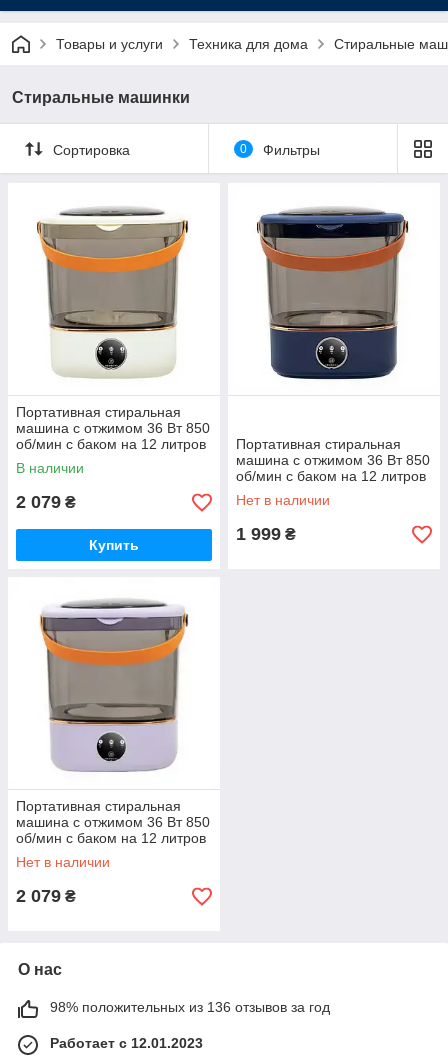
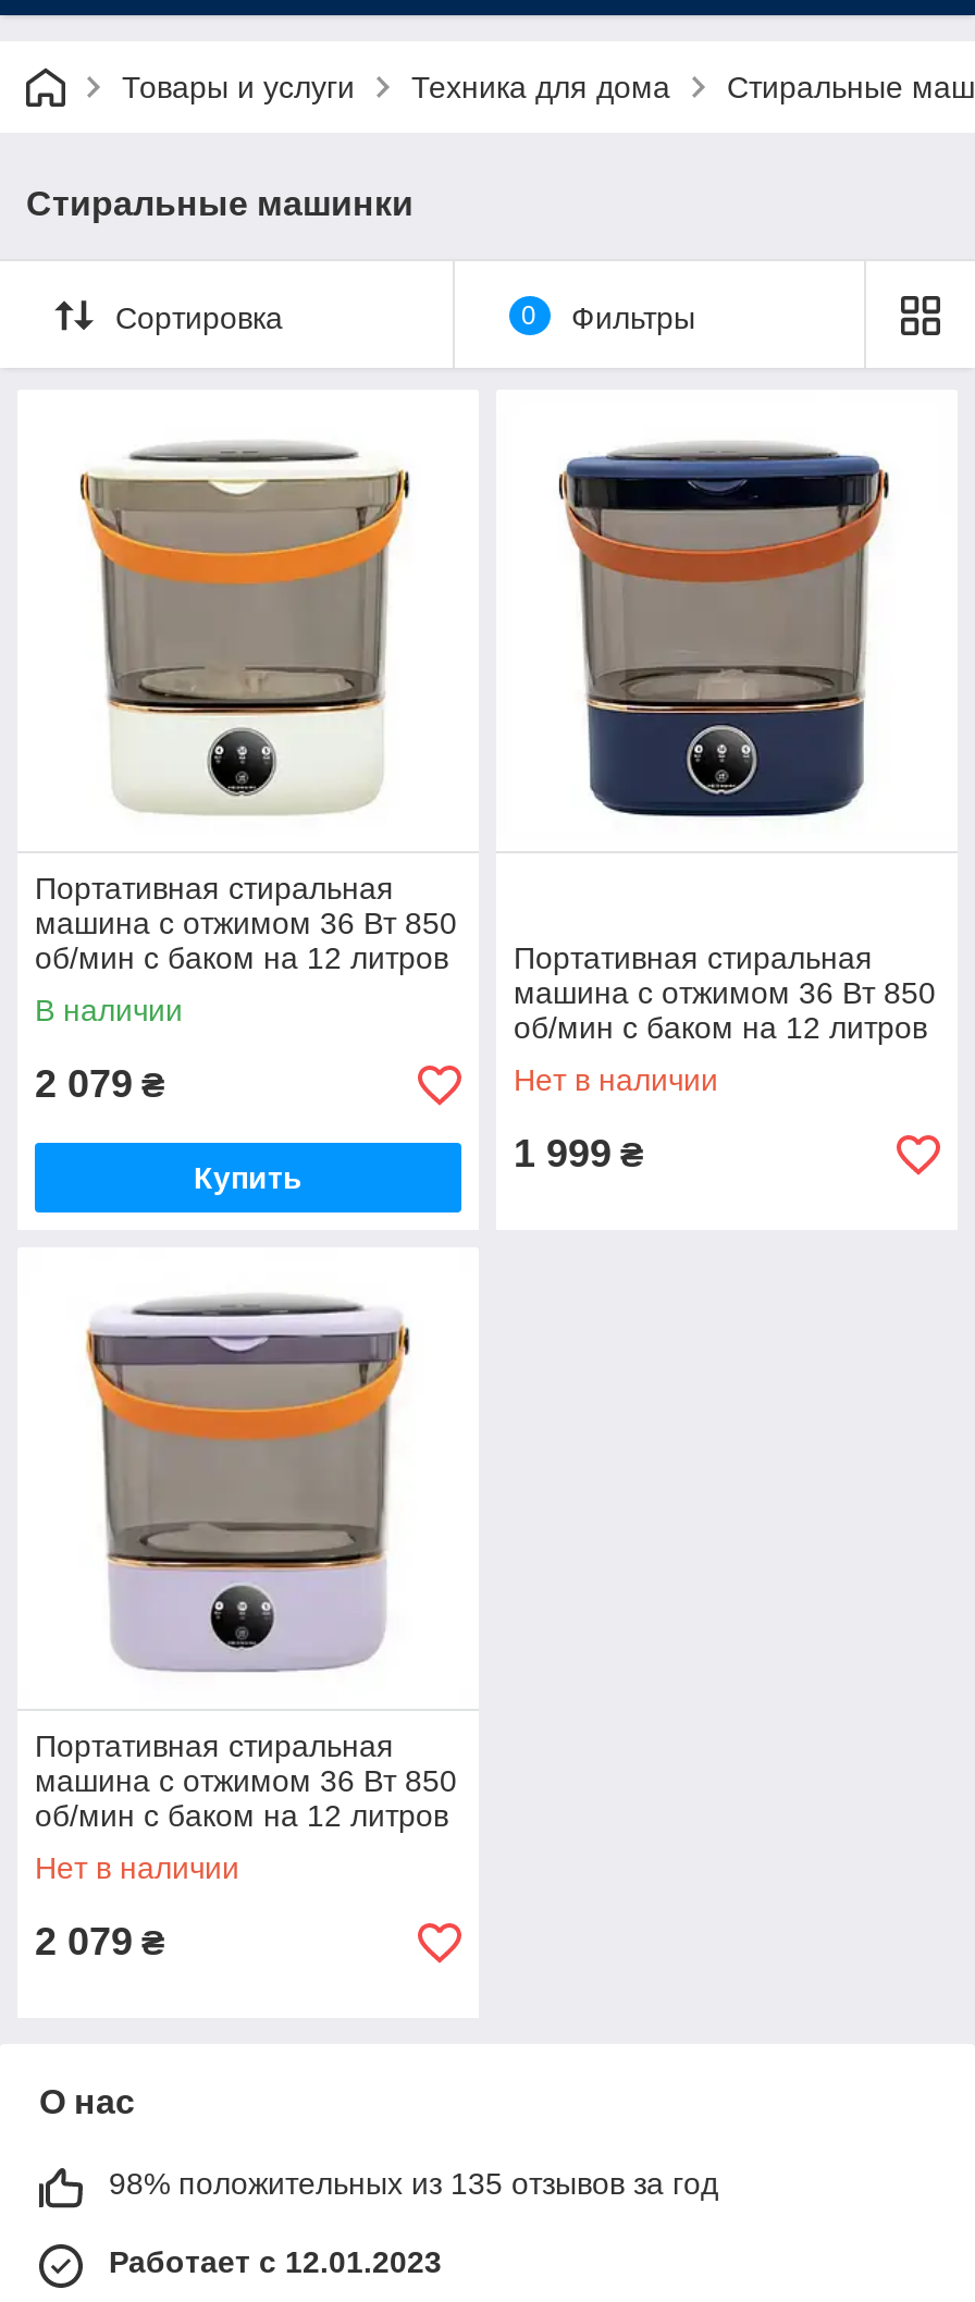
[50,999,330,1015] 98% положительных из 136 отзывов за год -> [109,2166,718,2201] 98% положительных из 135 отзывов за год

